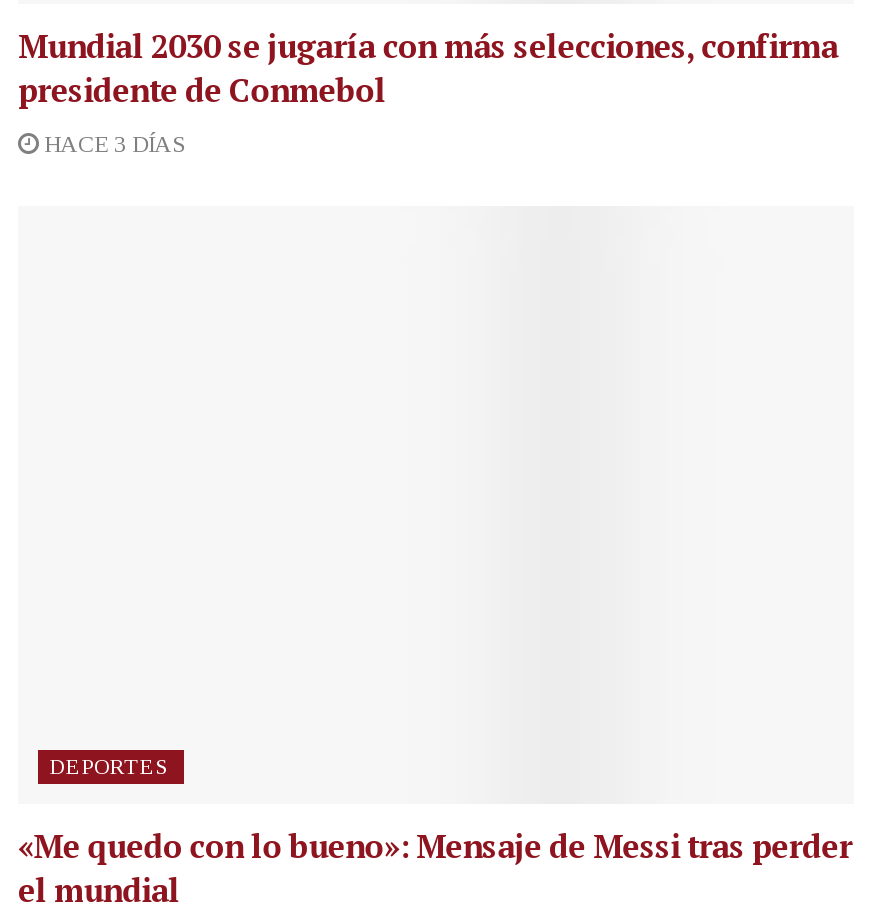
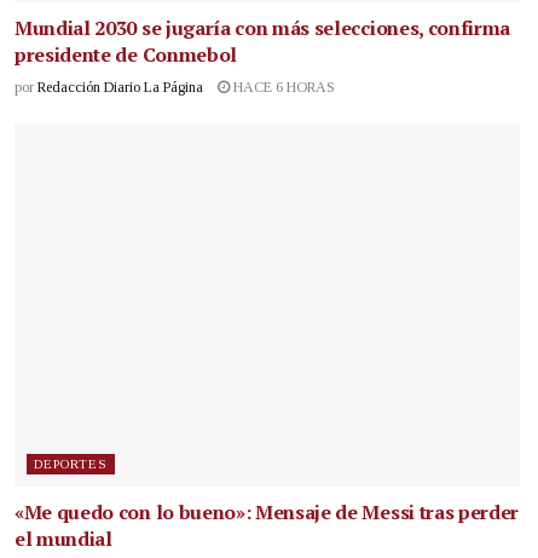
[38,130,186,158] HACE 3 DÍAS -> [15,78,335,95] por Redacción Diario La Página | HACE 6 HORAS

